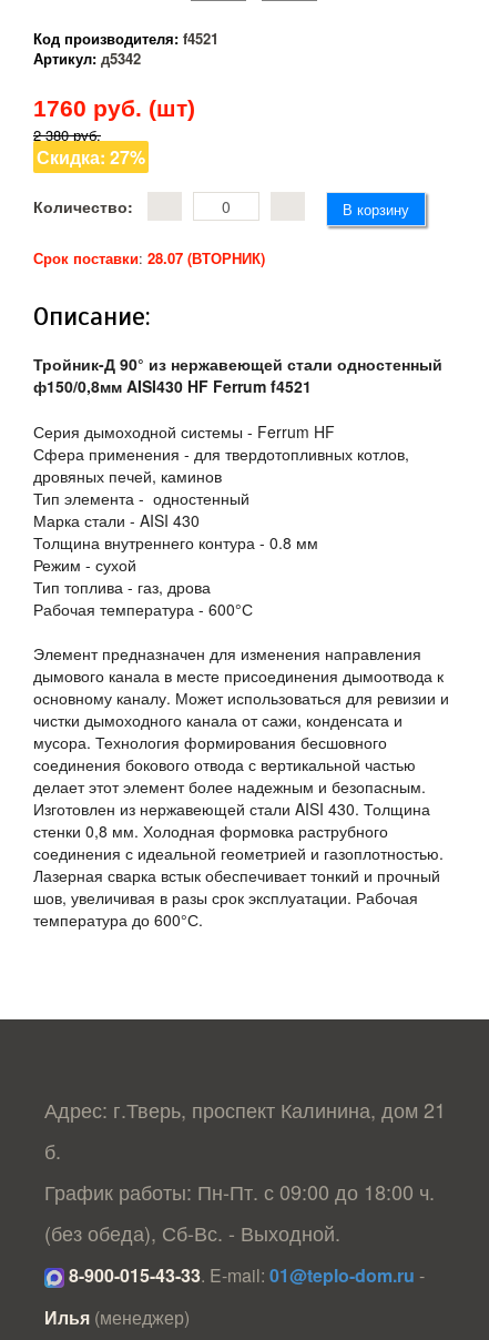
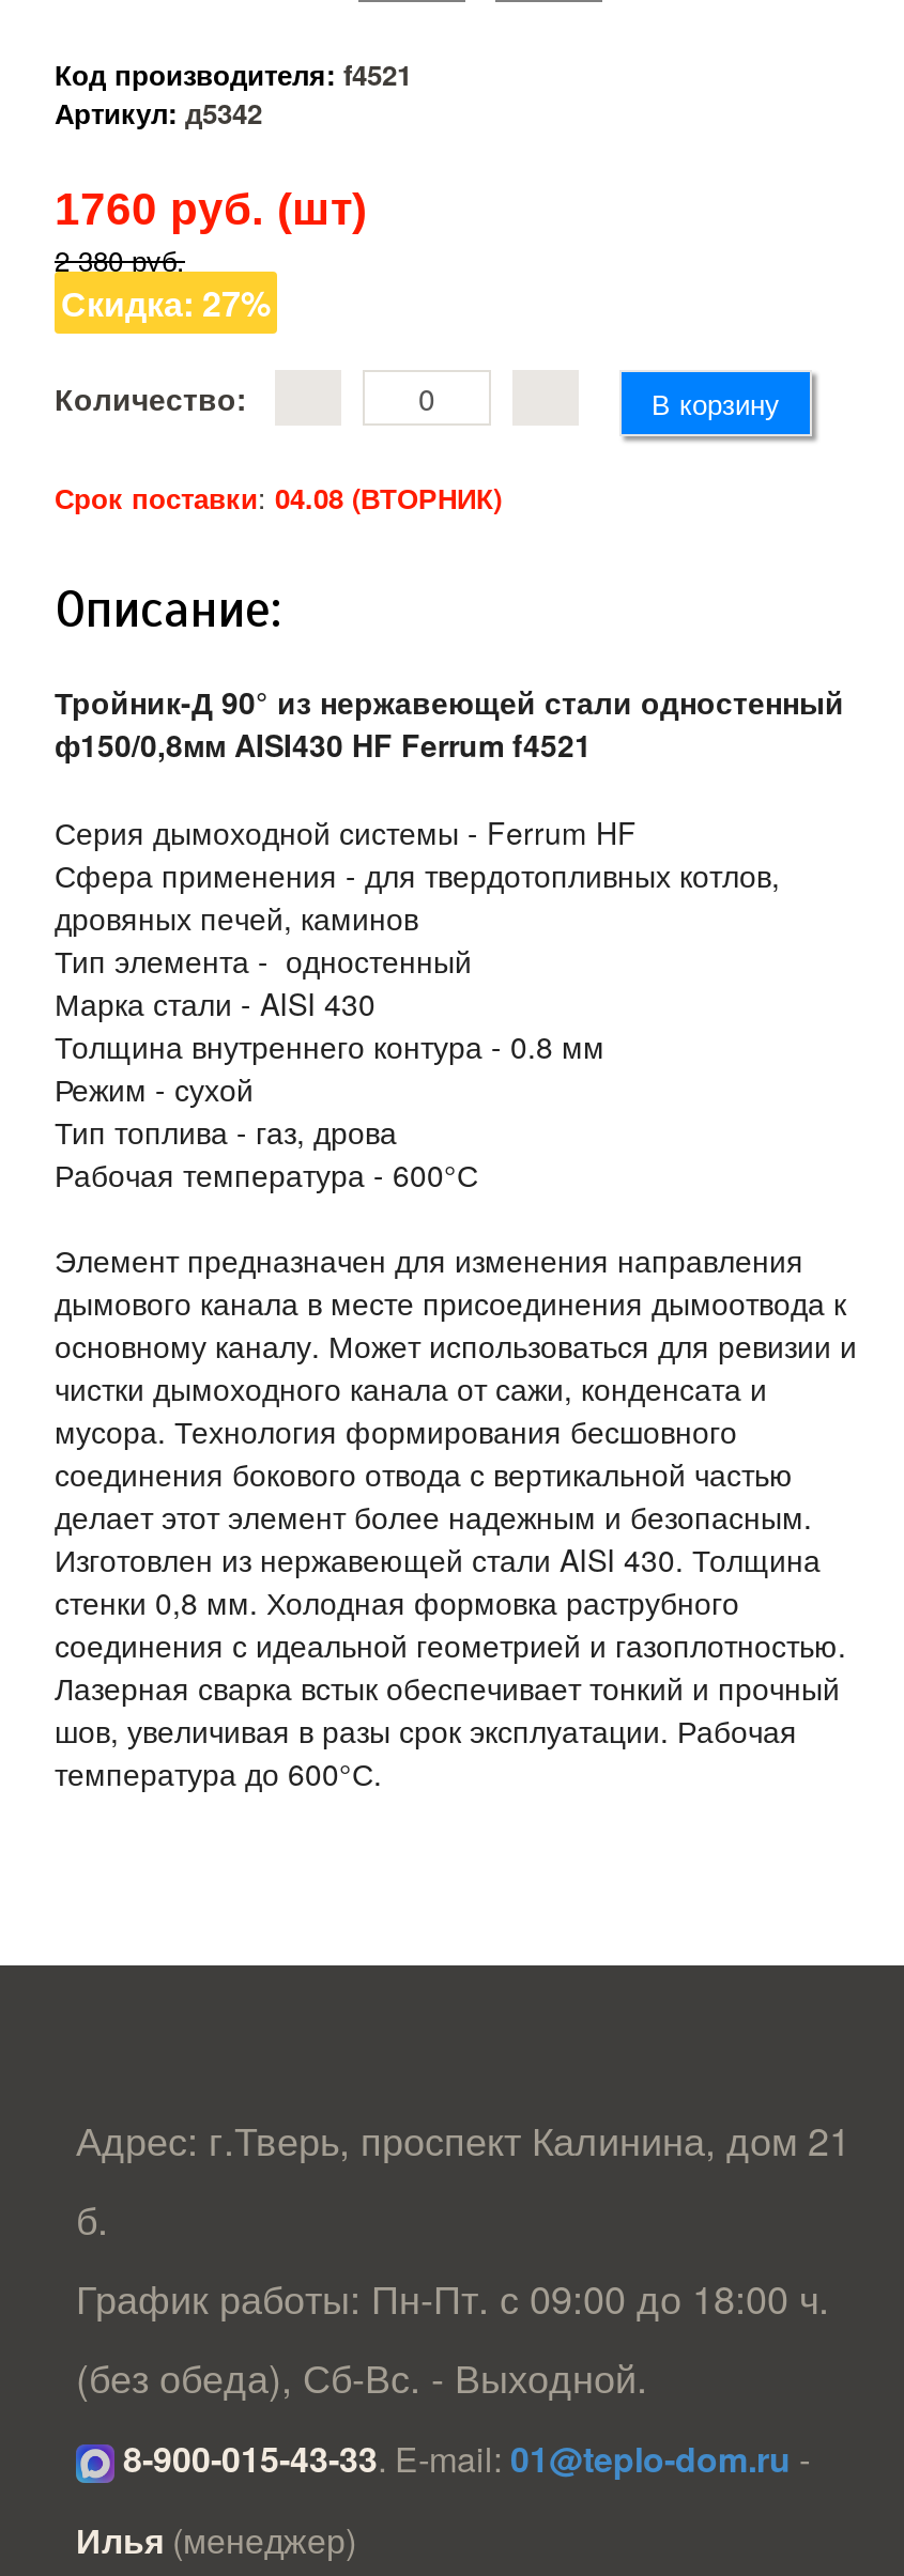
[33,247,265,269] Срок поставки: 28.07 (ВТОРНИК) -> [55,477,502,518] Срок поставки: 04.08 (ВТОРНИК)

